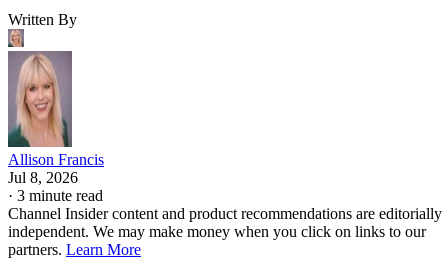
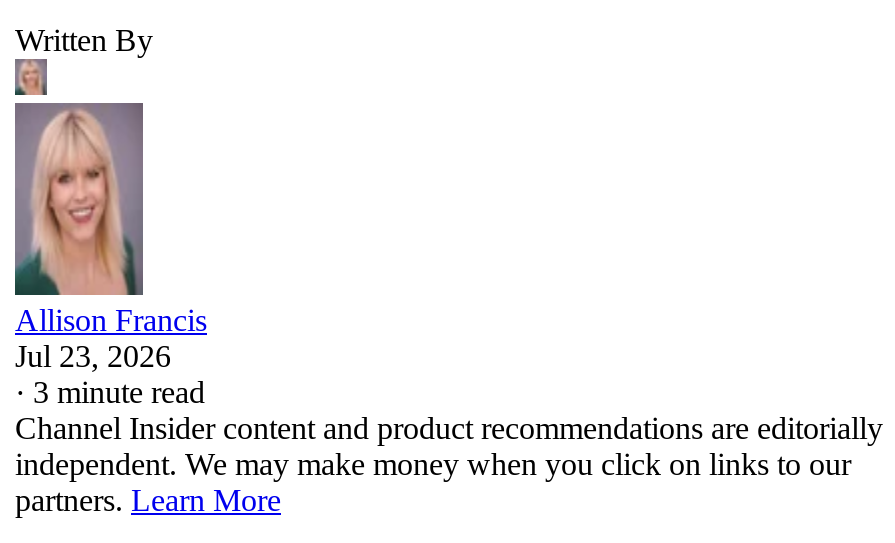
[8,169,78,186] Jul 8, 2026 -> [15,338,171,372] Jul 23, 2026

